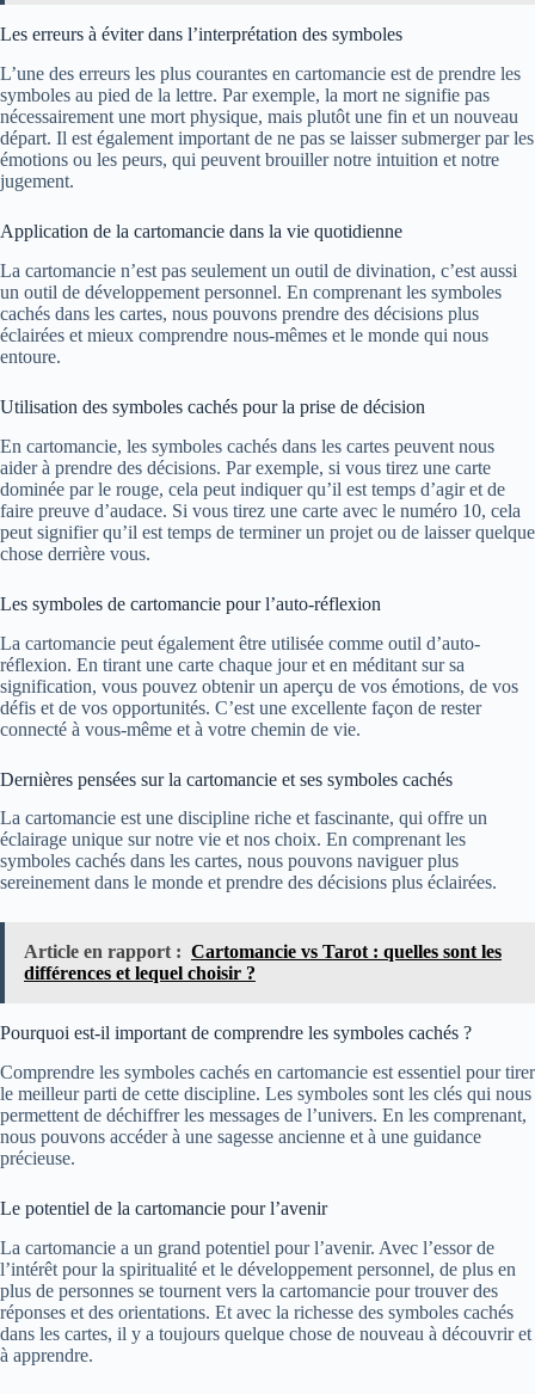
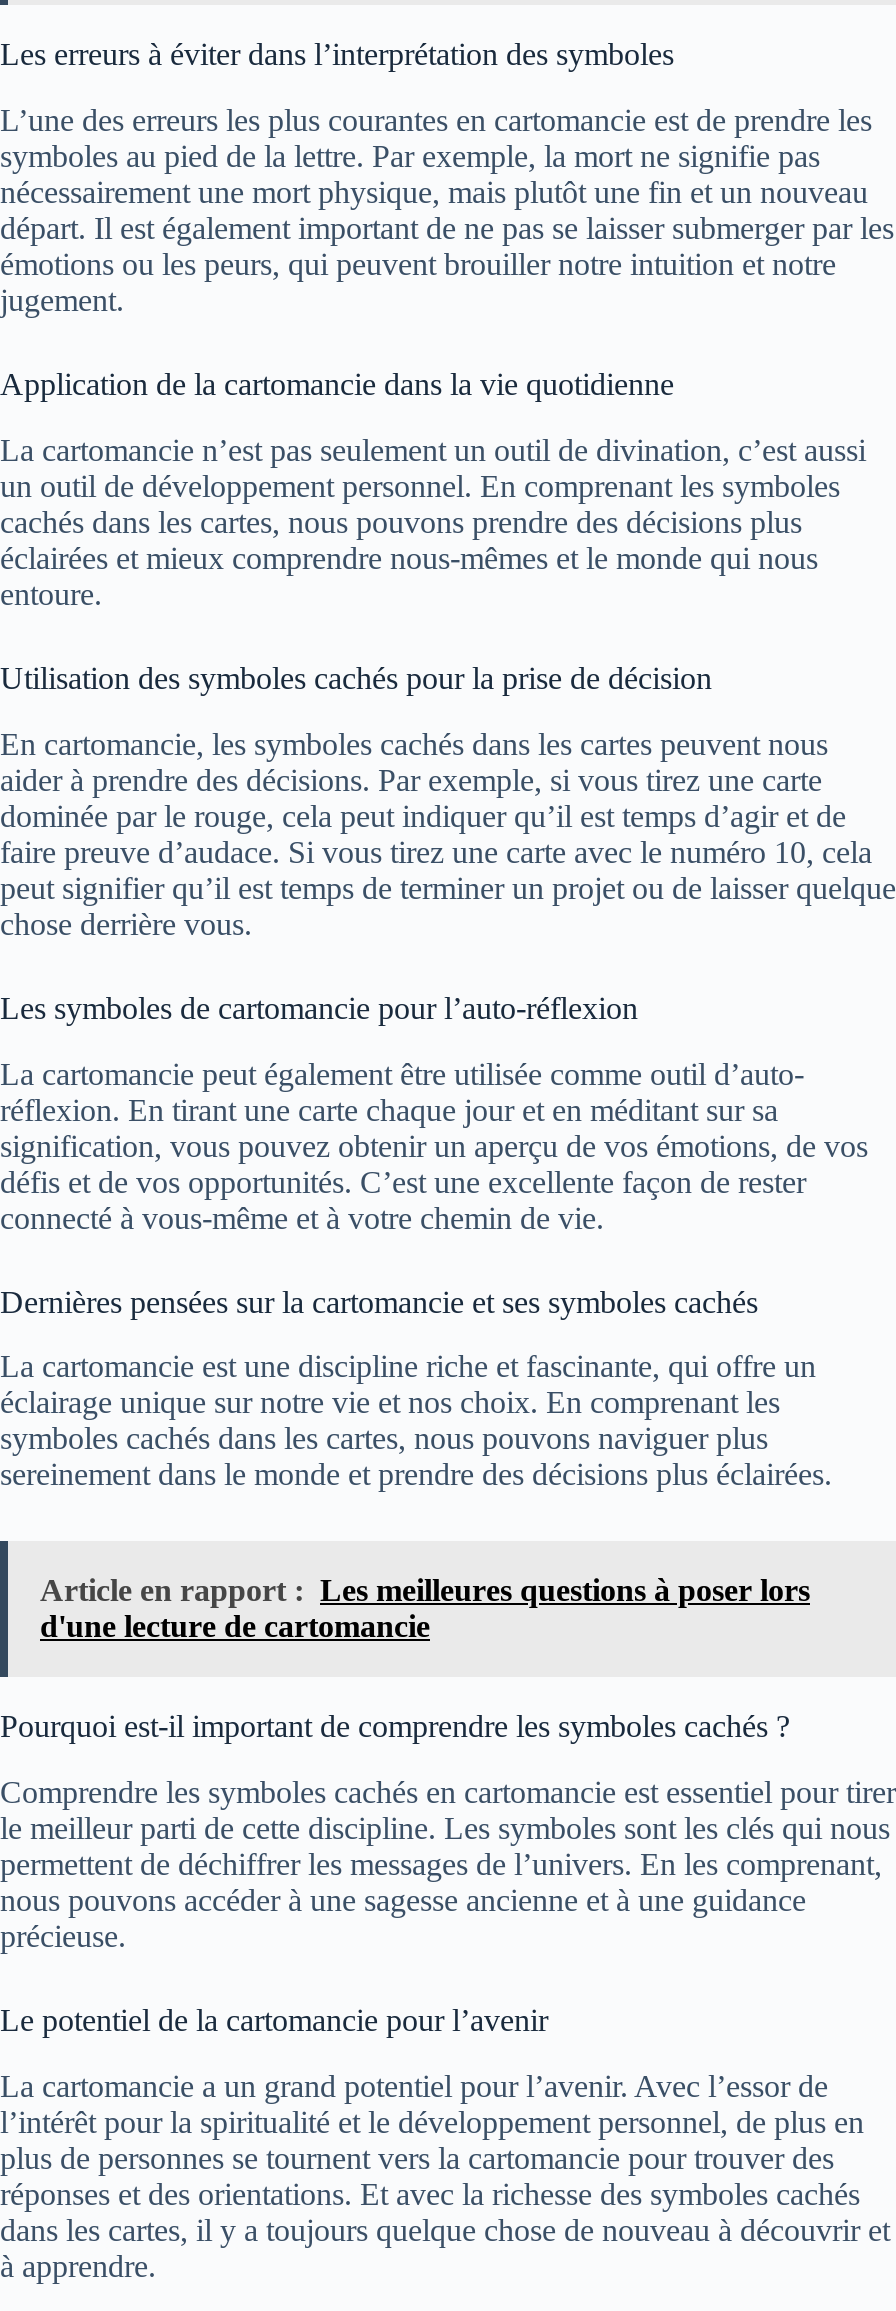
[24,942,502,984] Article en rapport : Cartomancie vs Tarot : quelles sont les | différences et lequel choisir ? -> [40,1574,810,1644] Article en rapport : Les meilleures questions à poser lors | d'une lecture de cartomancie

